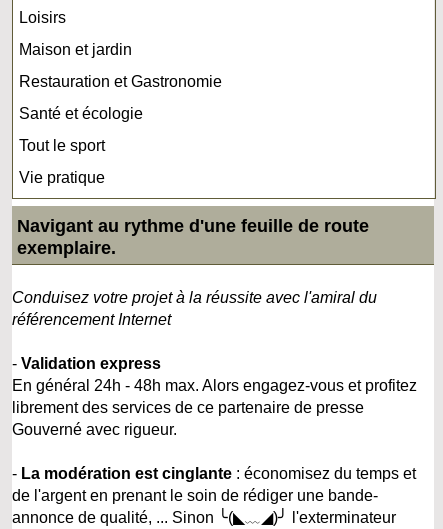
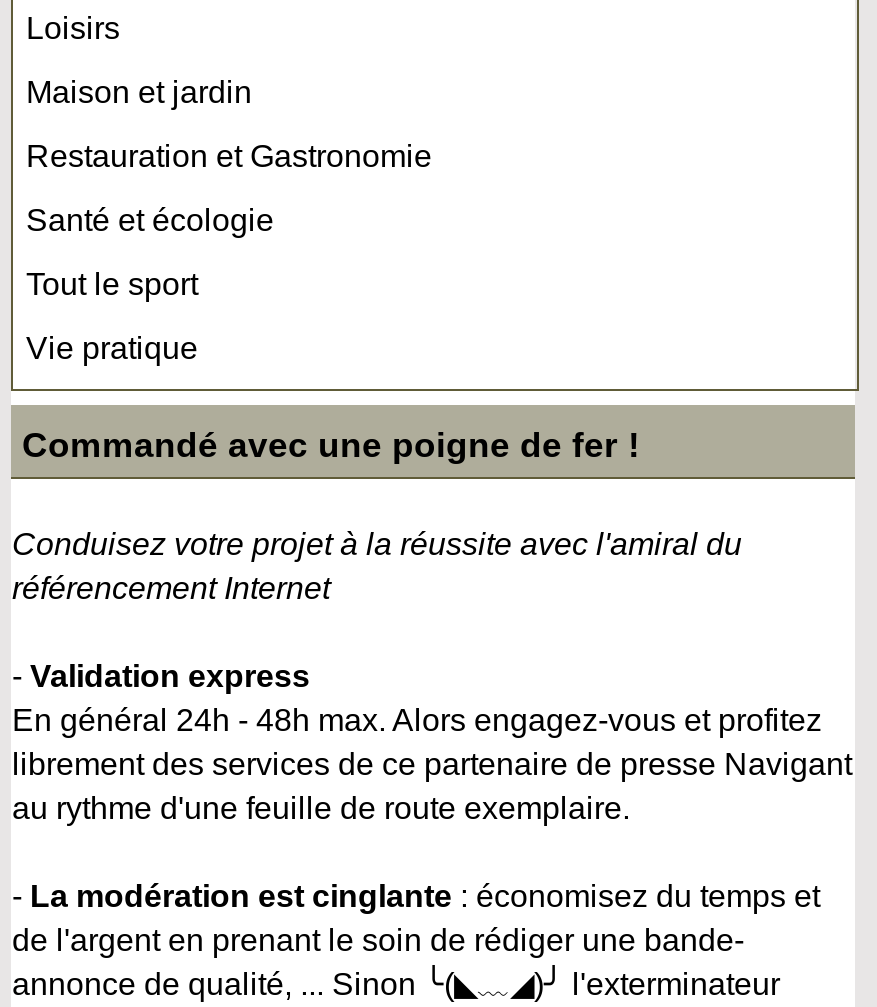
[17,215,369,257] Navigant au rythme d'une feuille de route | exemplaire. -> [22,424,640,464] Commandé avec une poigne de fer !
[12,398,364,437] librement des services de ce partenaire de presse | Gouverné avec rigueur. -> [12,746,852,824] librement des services de ce partenaire de presse Navigant | au rythme d'une feuille de route exemplaire.

